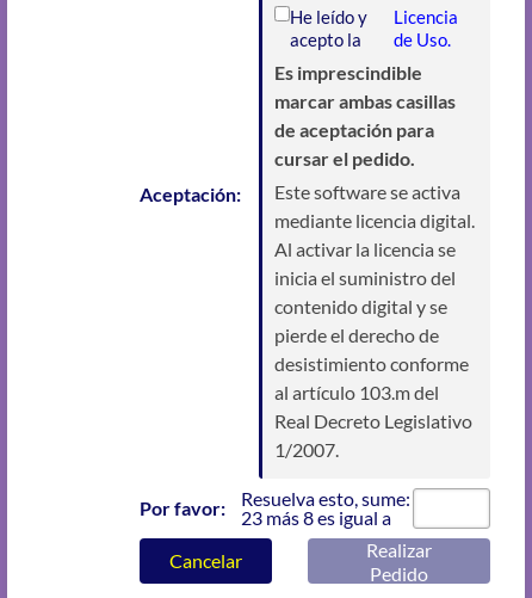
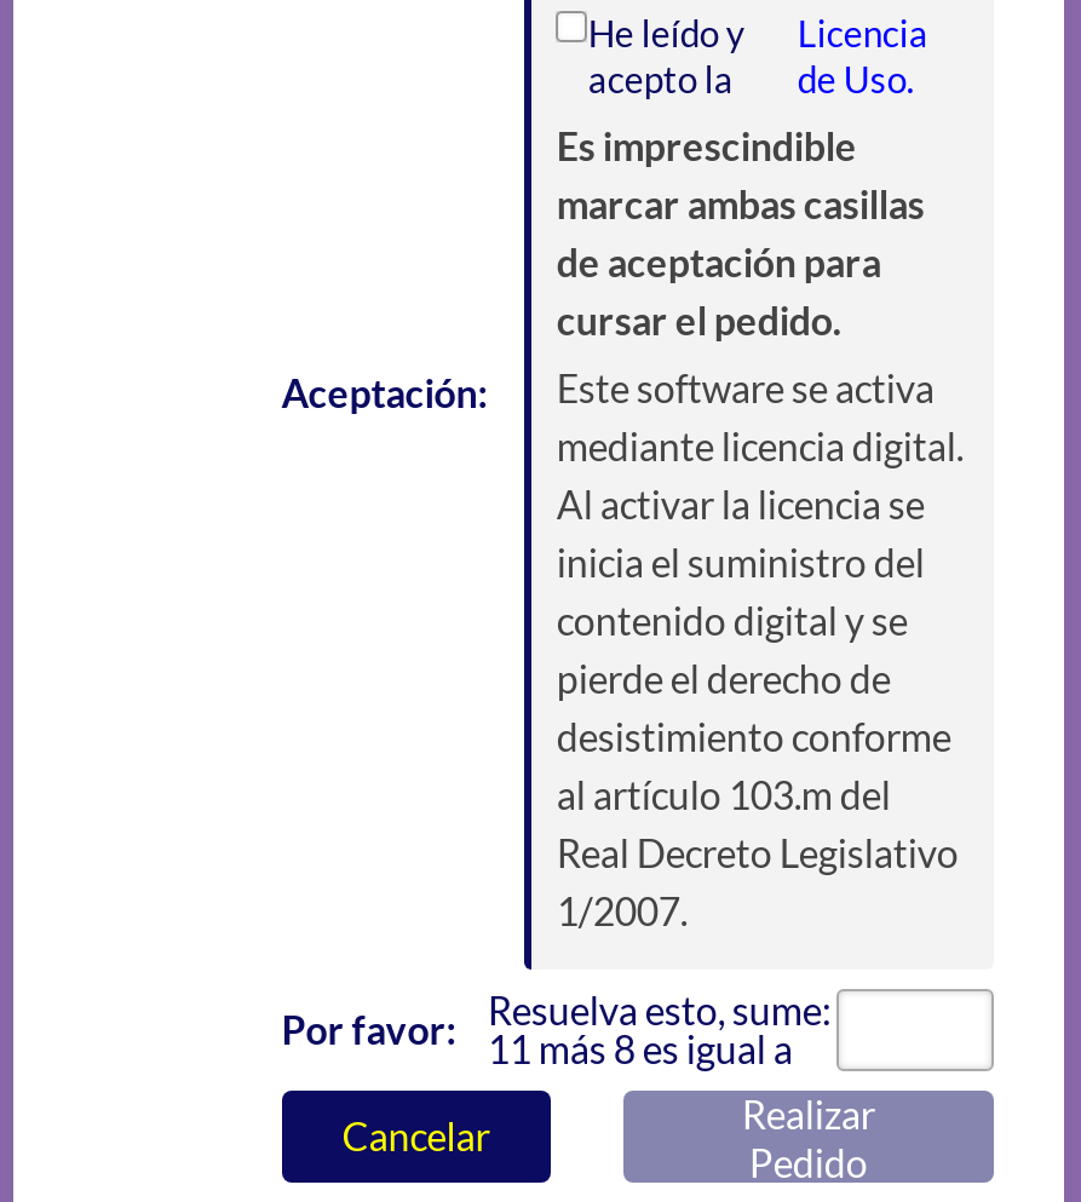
[139,487,410,529] Por favor: 23 más 8 es igual a Resuelva esto, sume: -> [282,987,831,1071] Por favor: 11 más 8 es igual a Resuelva esto, sume:

